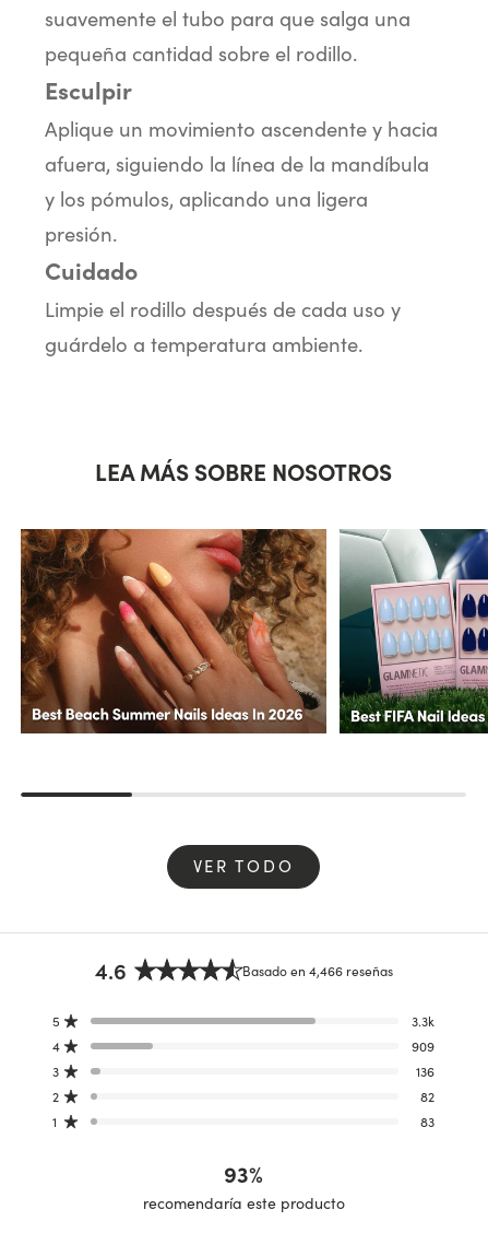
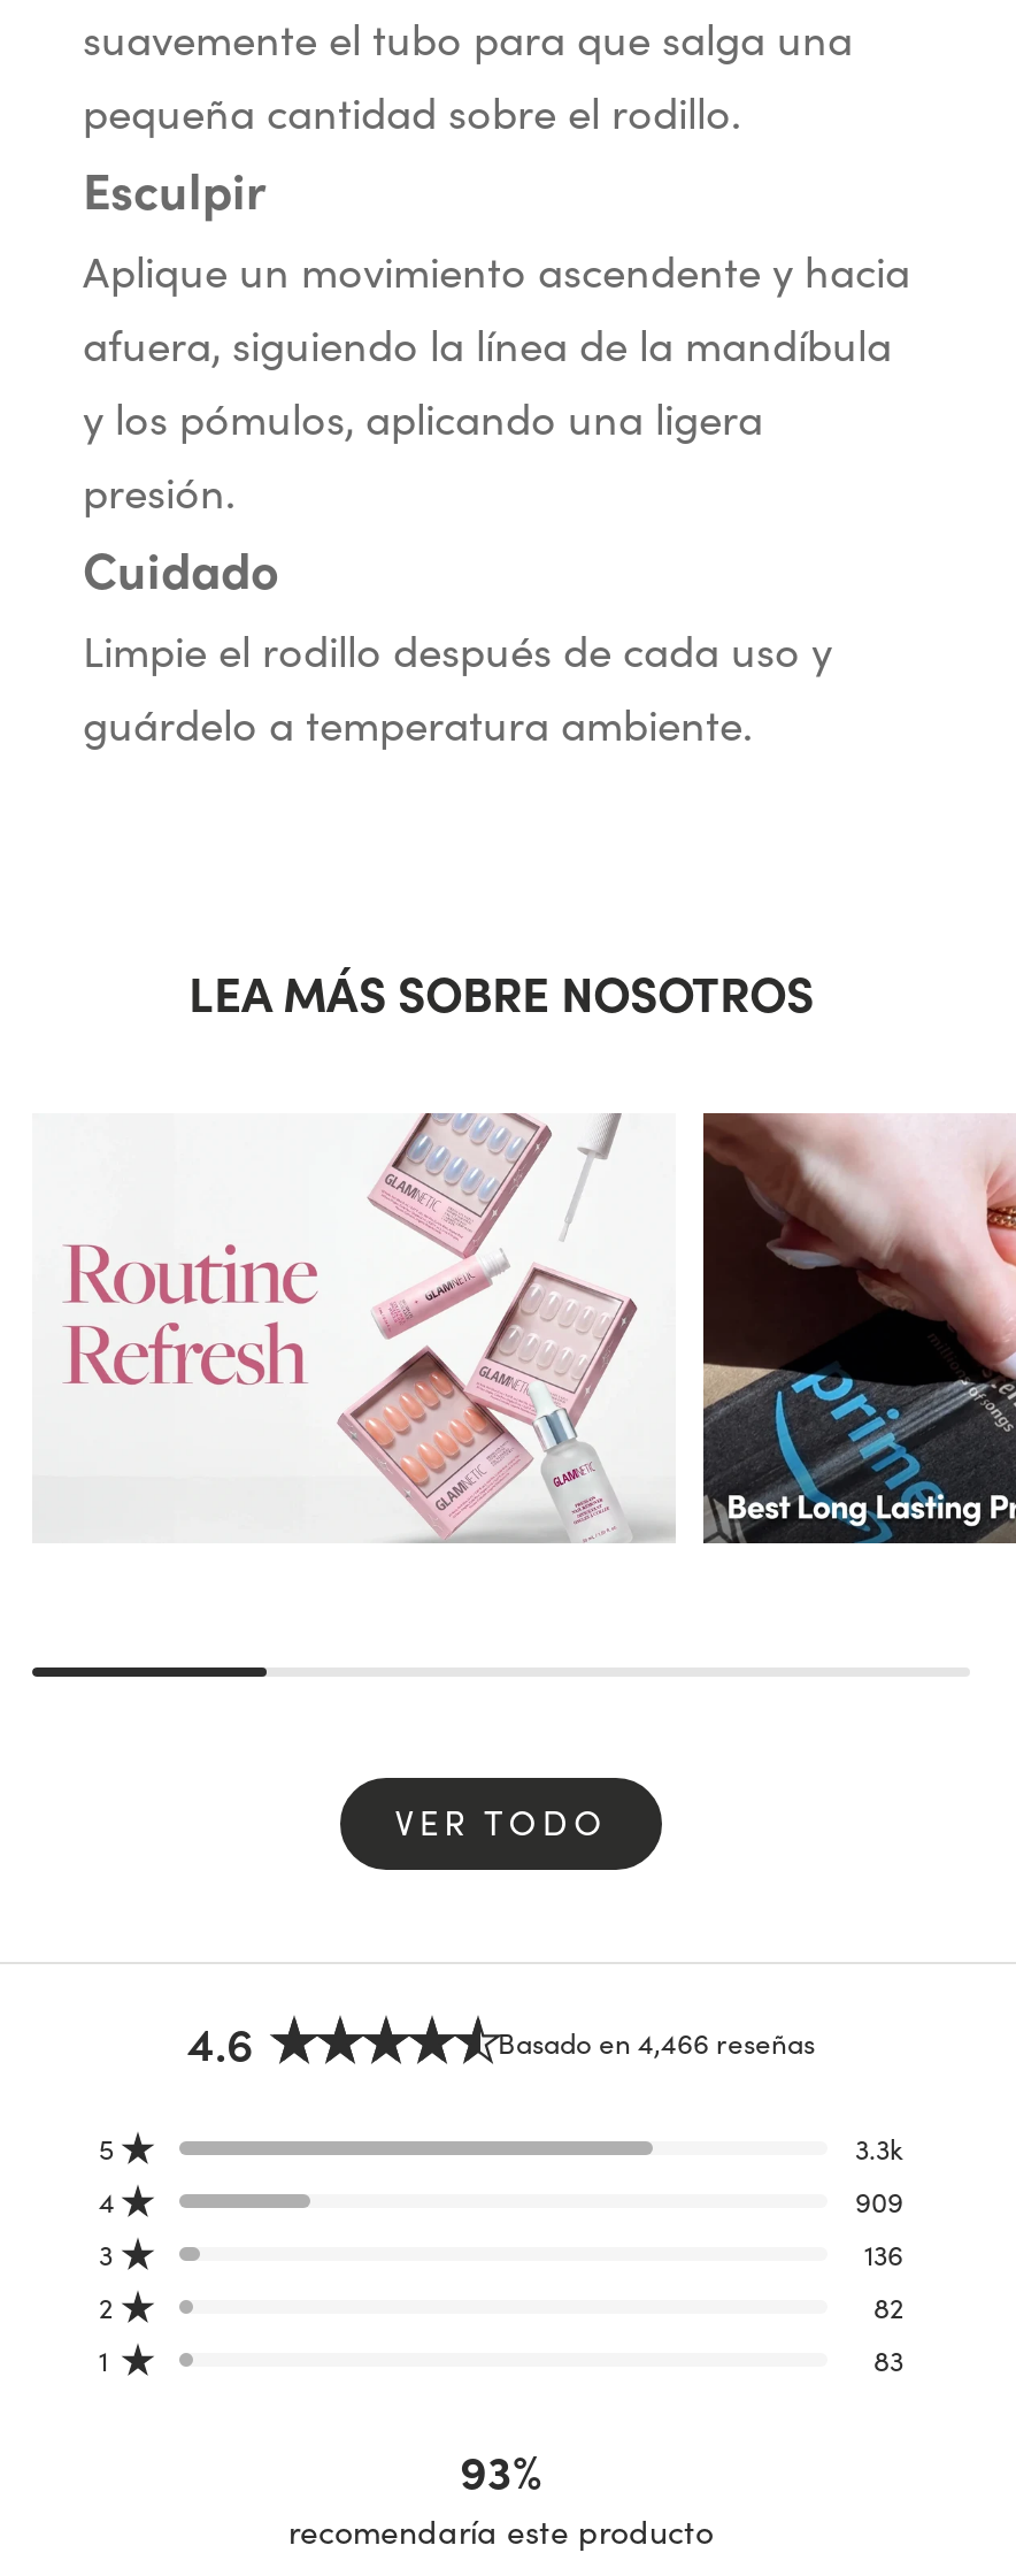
[20,528,328,735] [image] -> [32,1113,676,1543] [image]
[338,528,485,735] [image] -> [701,1113,1009,1546] [image]

